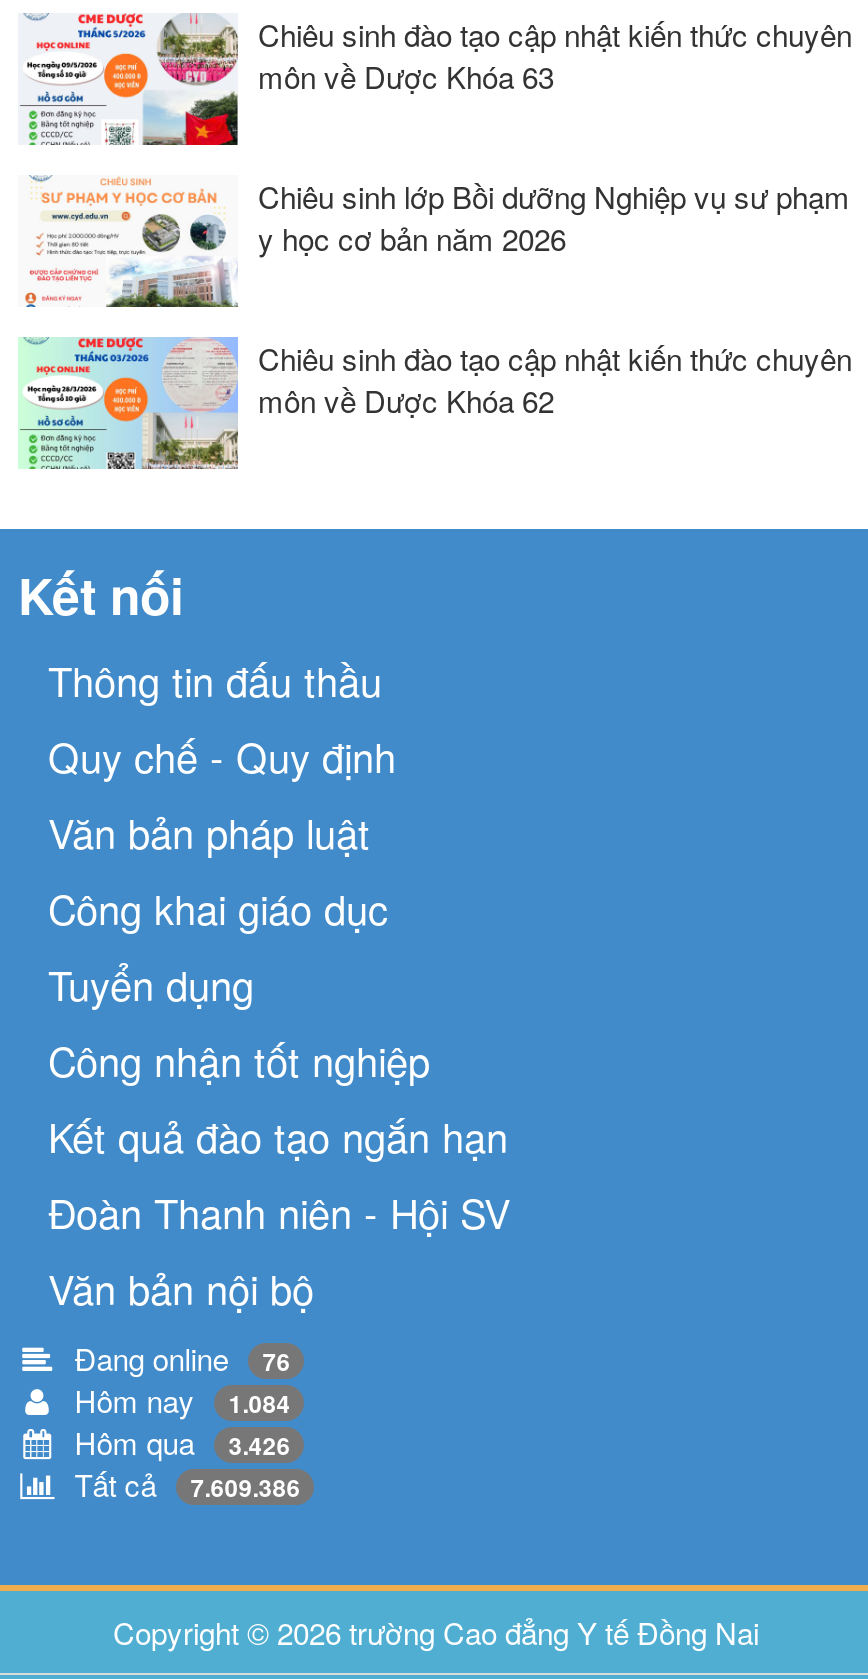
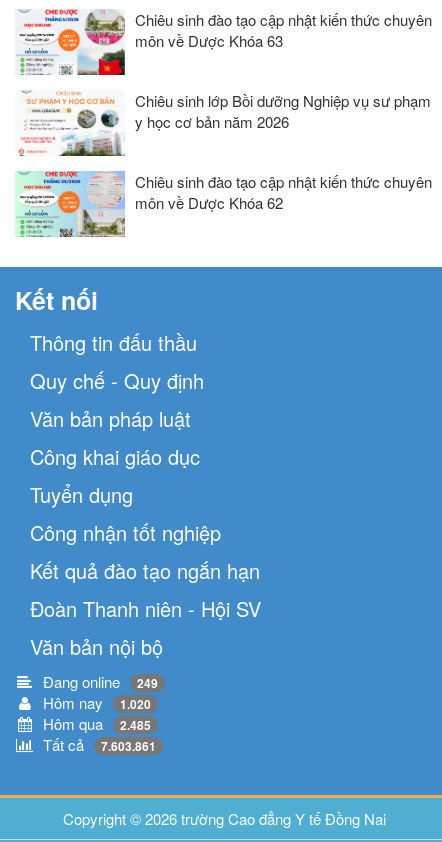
[75,1336,291,1378] Đang online 76 -> [43,670,158,691] Đang online 249
[75,1378,291,1420] Hôm nay 1.084 -> [43,691,151,712] Hôm nay 1.020
[75,1420,291,1462] Hôm qua 3.426 -> [43,712,151,733] Hôm qua 2.485
[75,1462,301,1504] Tất cả 7.609.386 -> [43,733,156,754] Tất cả 7.603.861

